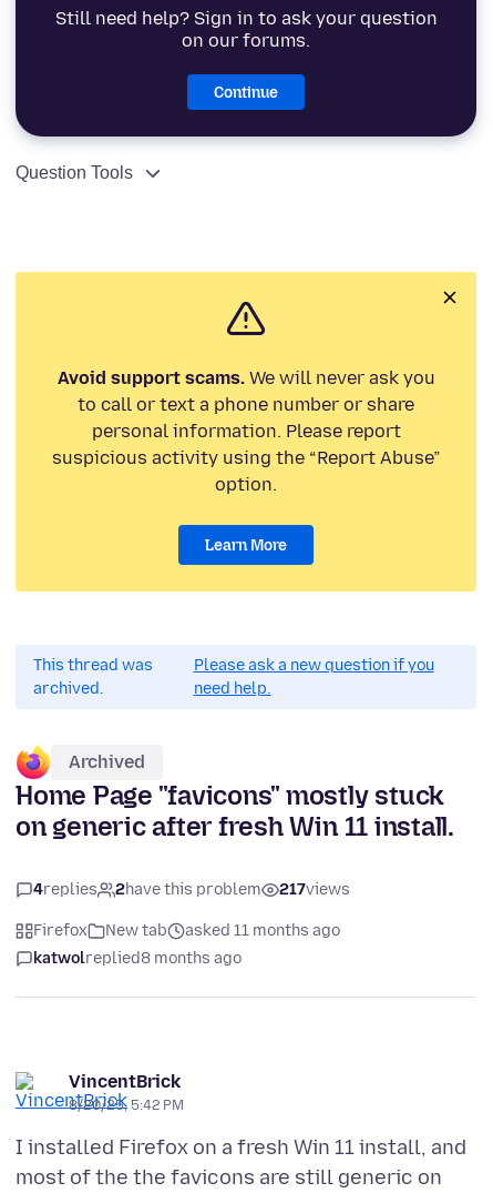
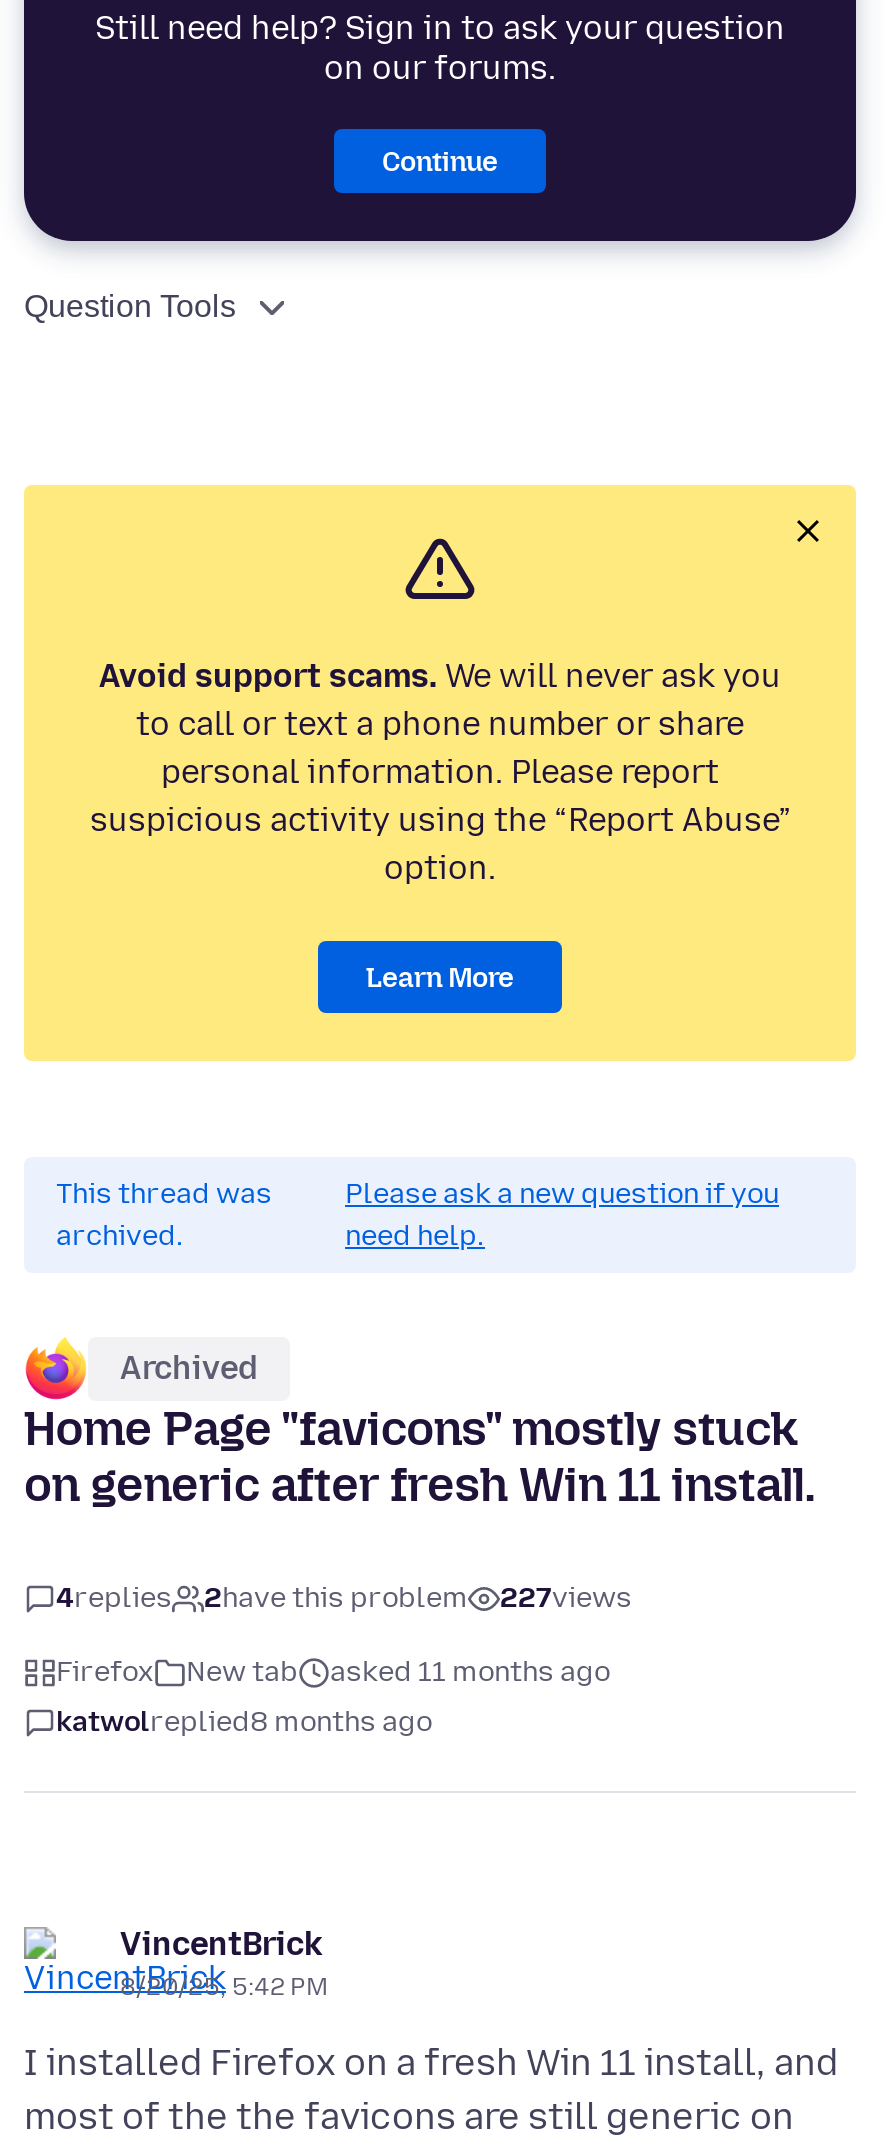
[33,880,350,899] 4replies 2have this problem 217views -> [56,1581,632,1615] 4replies 2have this problem 227views

